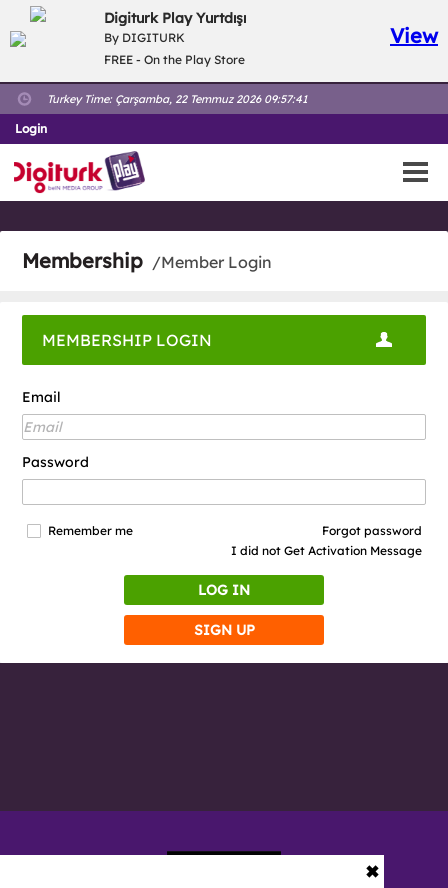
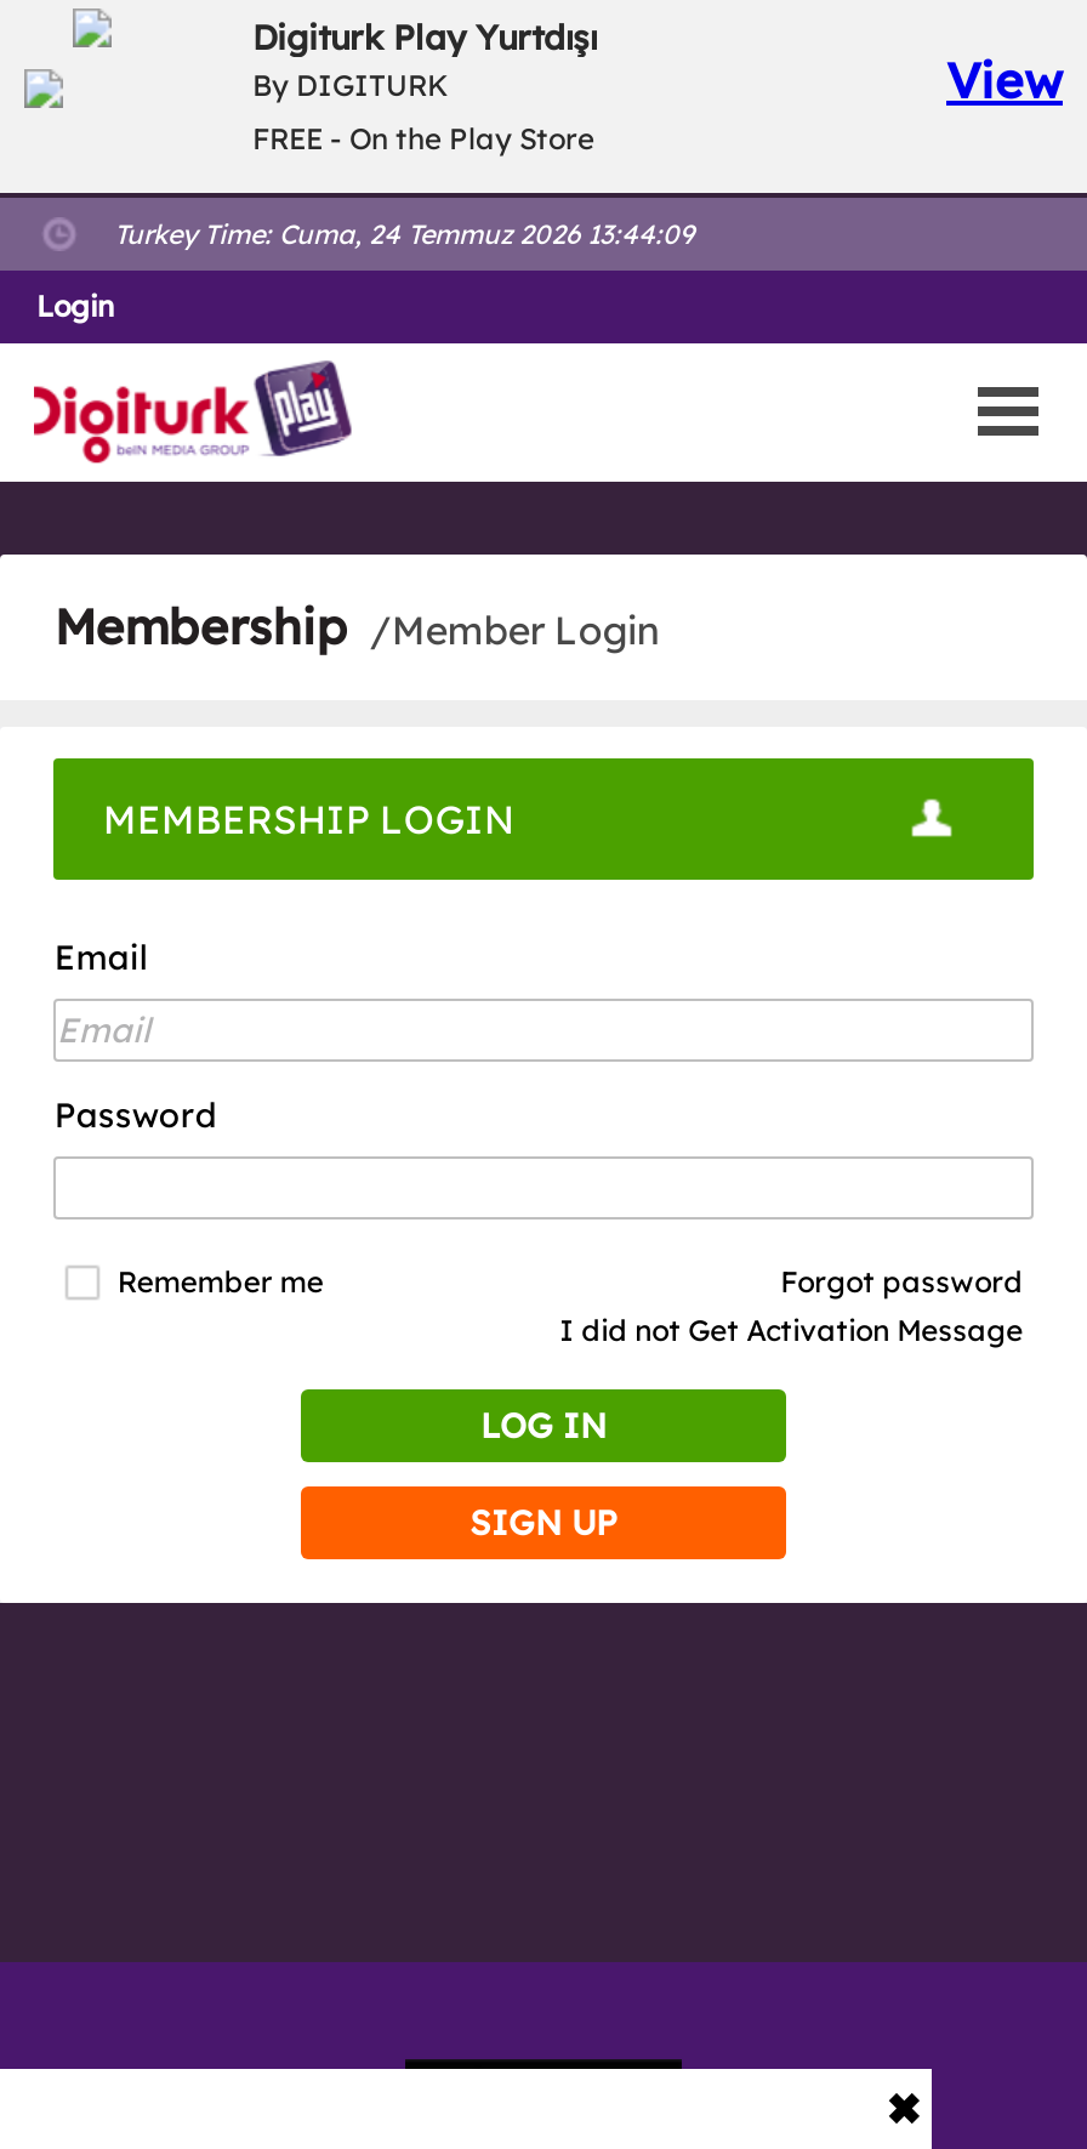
[47,92,307,106] Turkey Time: Çarşamba, 22 Temmuz 2026 09:57:41 -> [114,217,694,251] Turkey Time: Cuma, 24 Temmuz 2026 13:44:09

